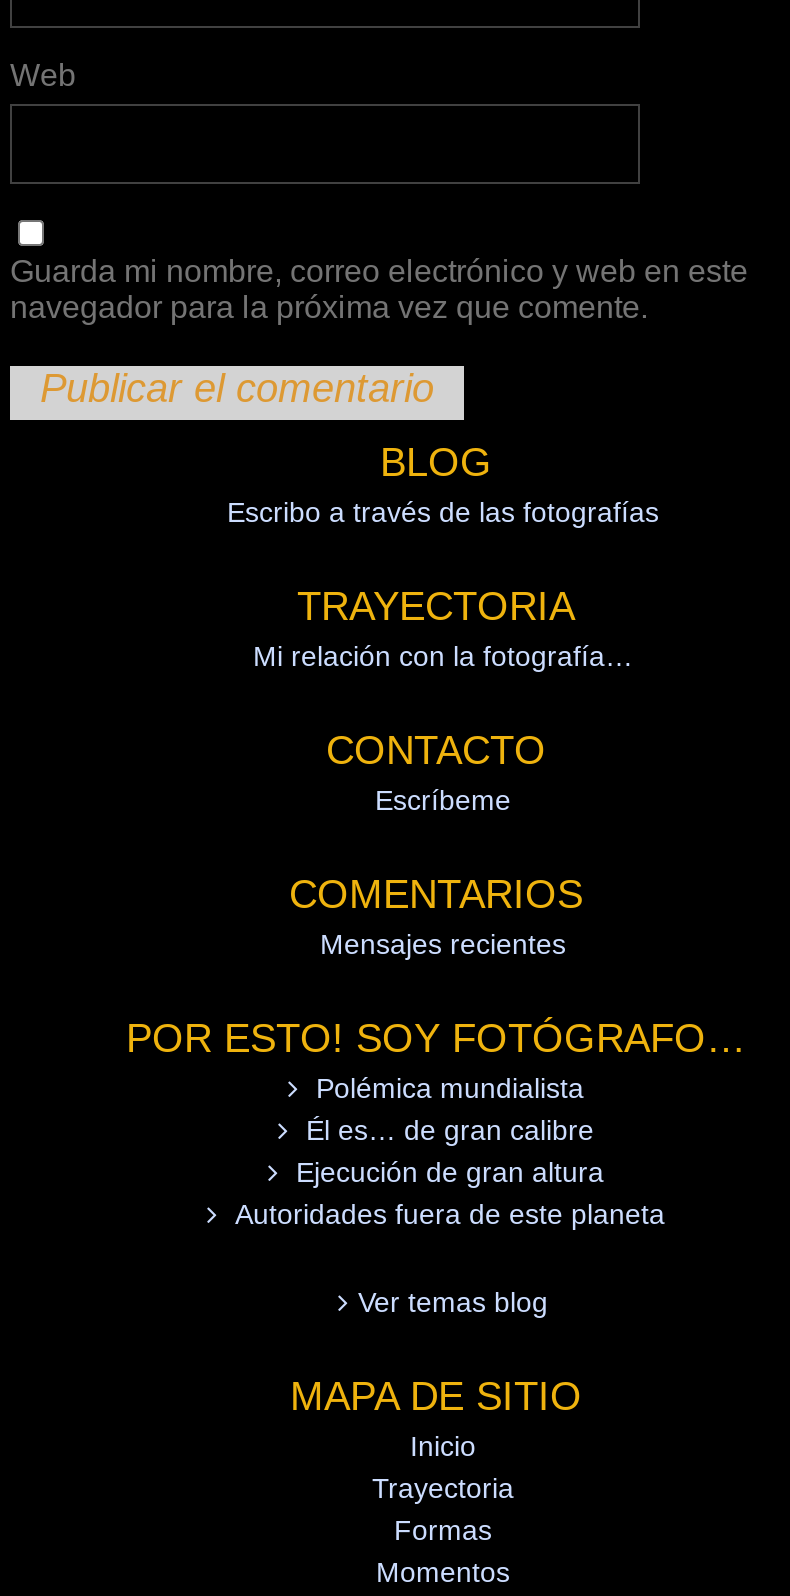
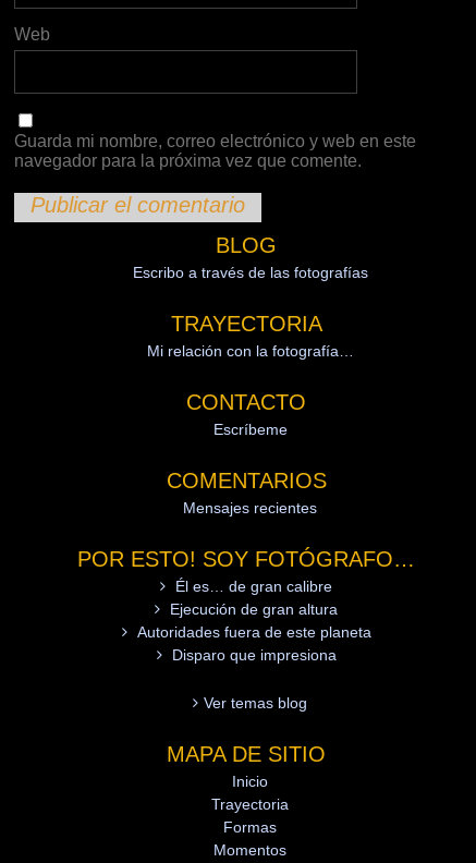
[316,1072,584,1104] Polémica mundialista -> none
moved [235,1114,665,1230] -> [137,578,371,641]: Él es… de gran calibre | Ejecución de gran altura | Autoridades fuera de este planeta
none -> [172,646,336,664] Disparo que impresiona

